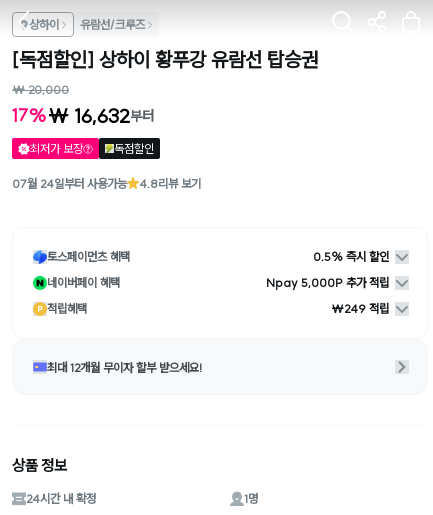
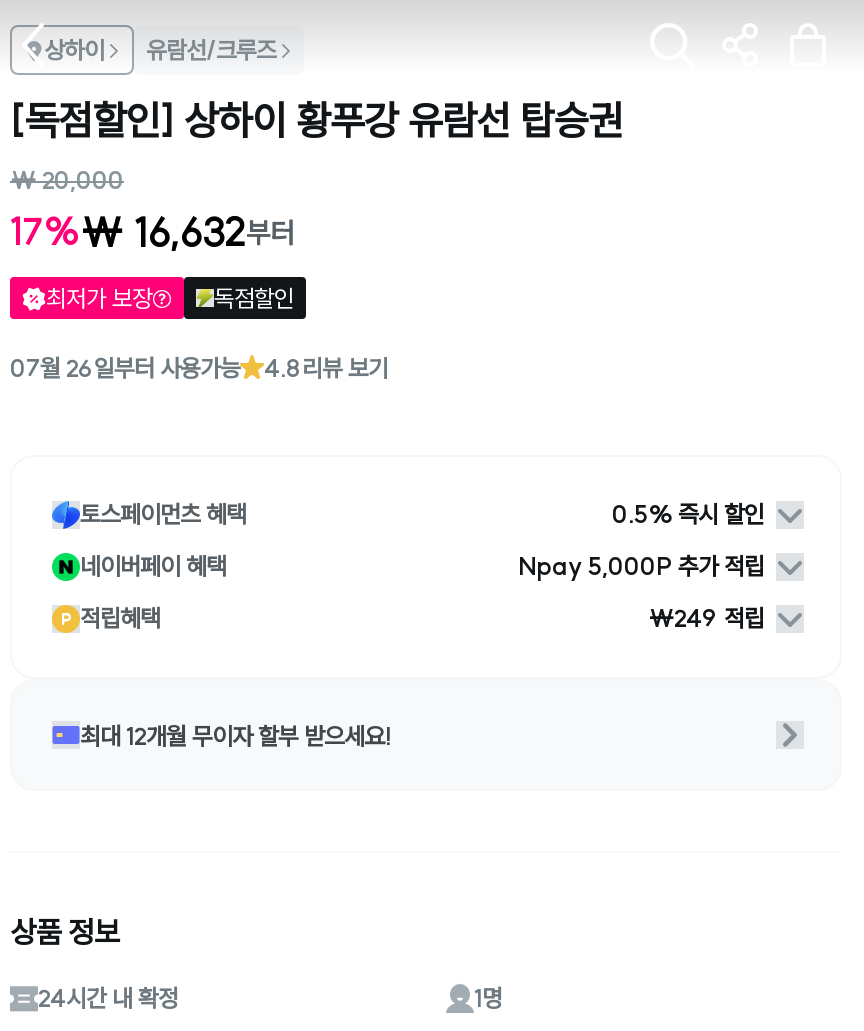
[12,175,127,190] 07월 24일부터 사용가능 -> [10,352,240,382] 07월 26일부터 사용가능

